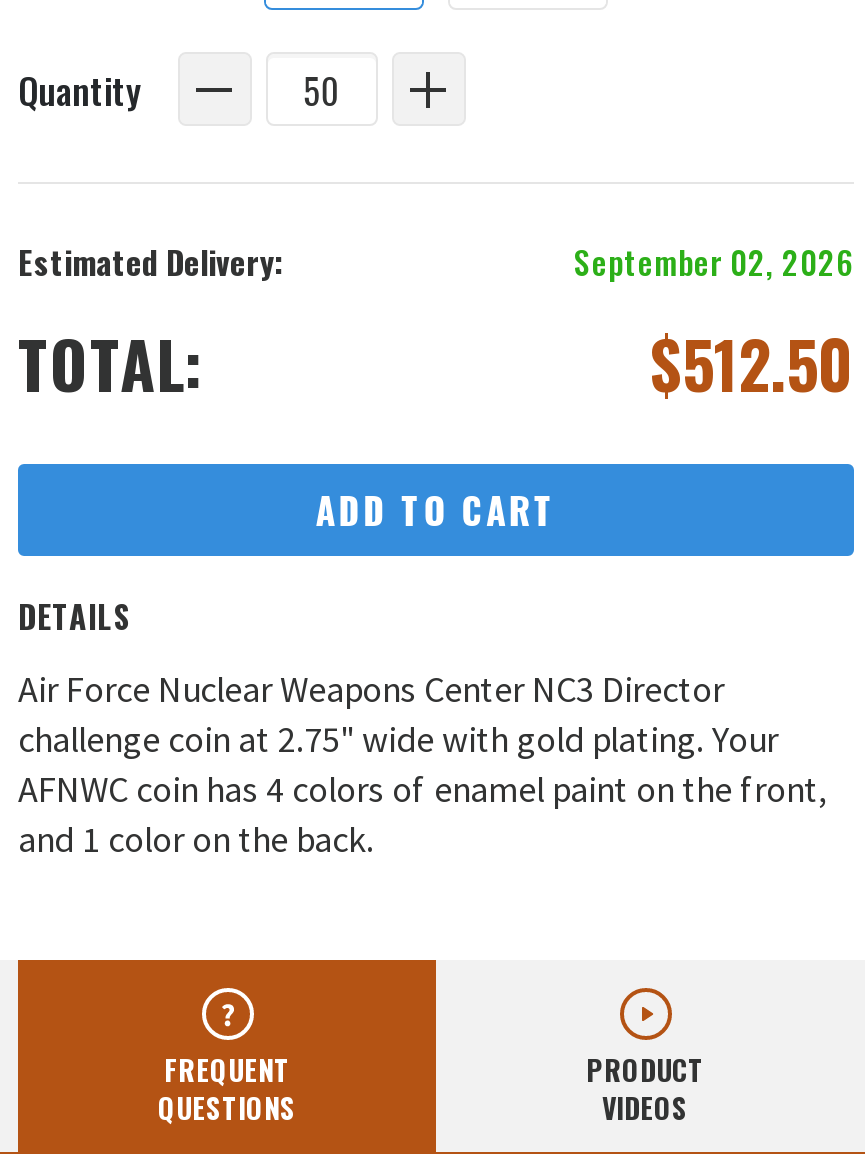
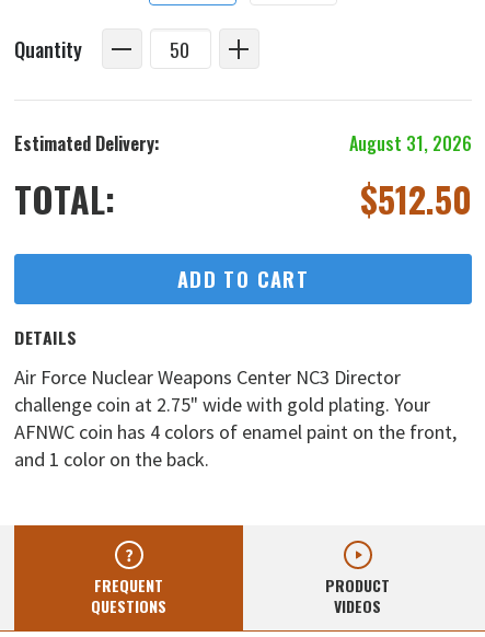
[574,239,854,287] September 02, 2026 -> [349,131,472,157] August 31, 2026

